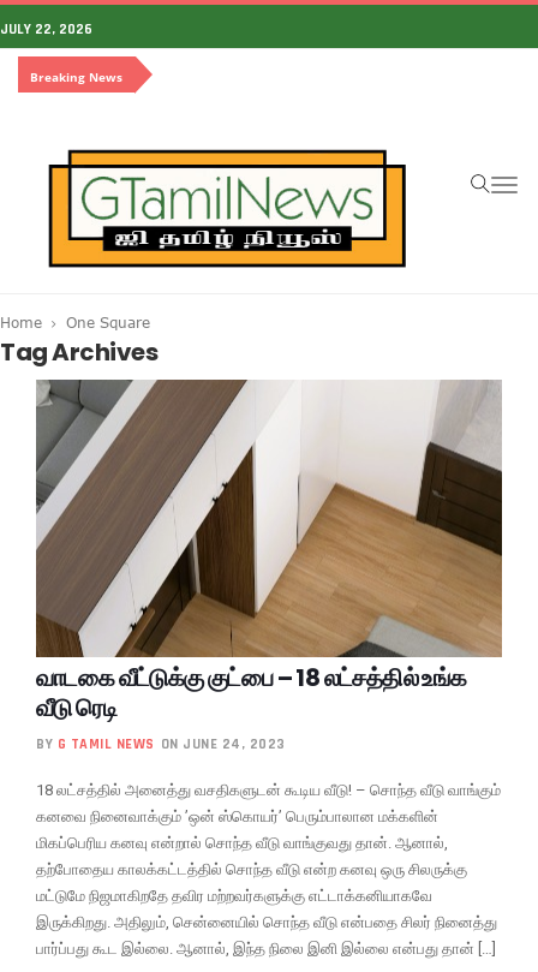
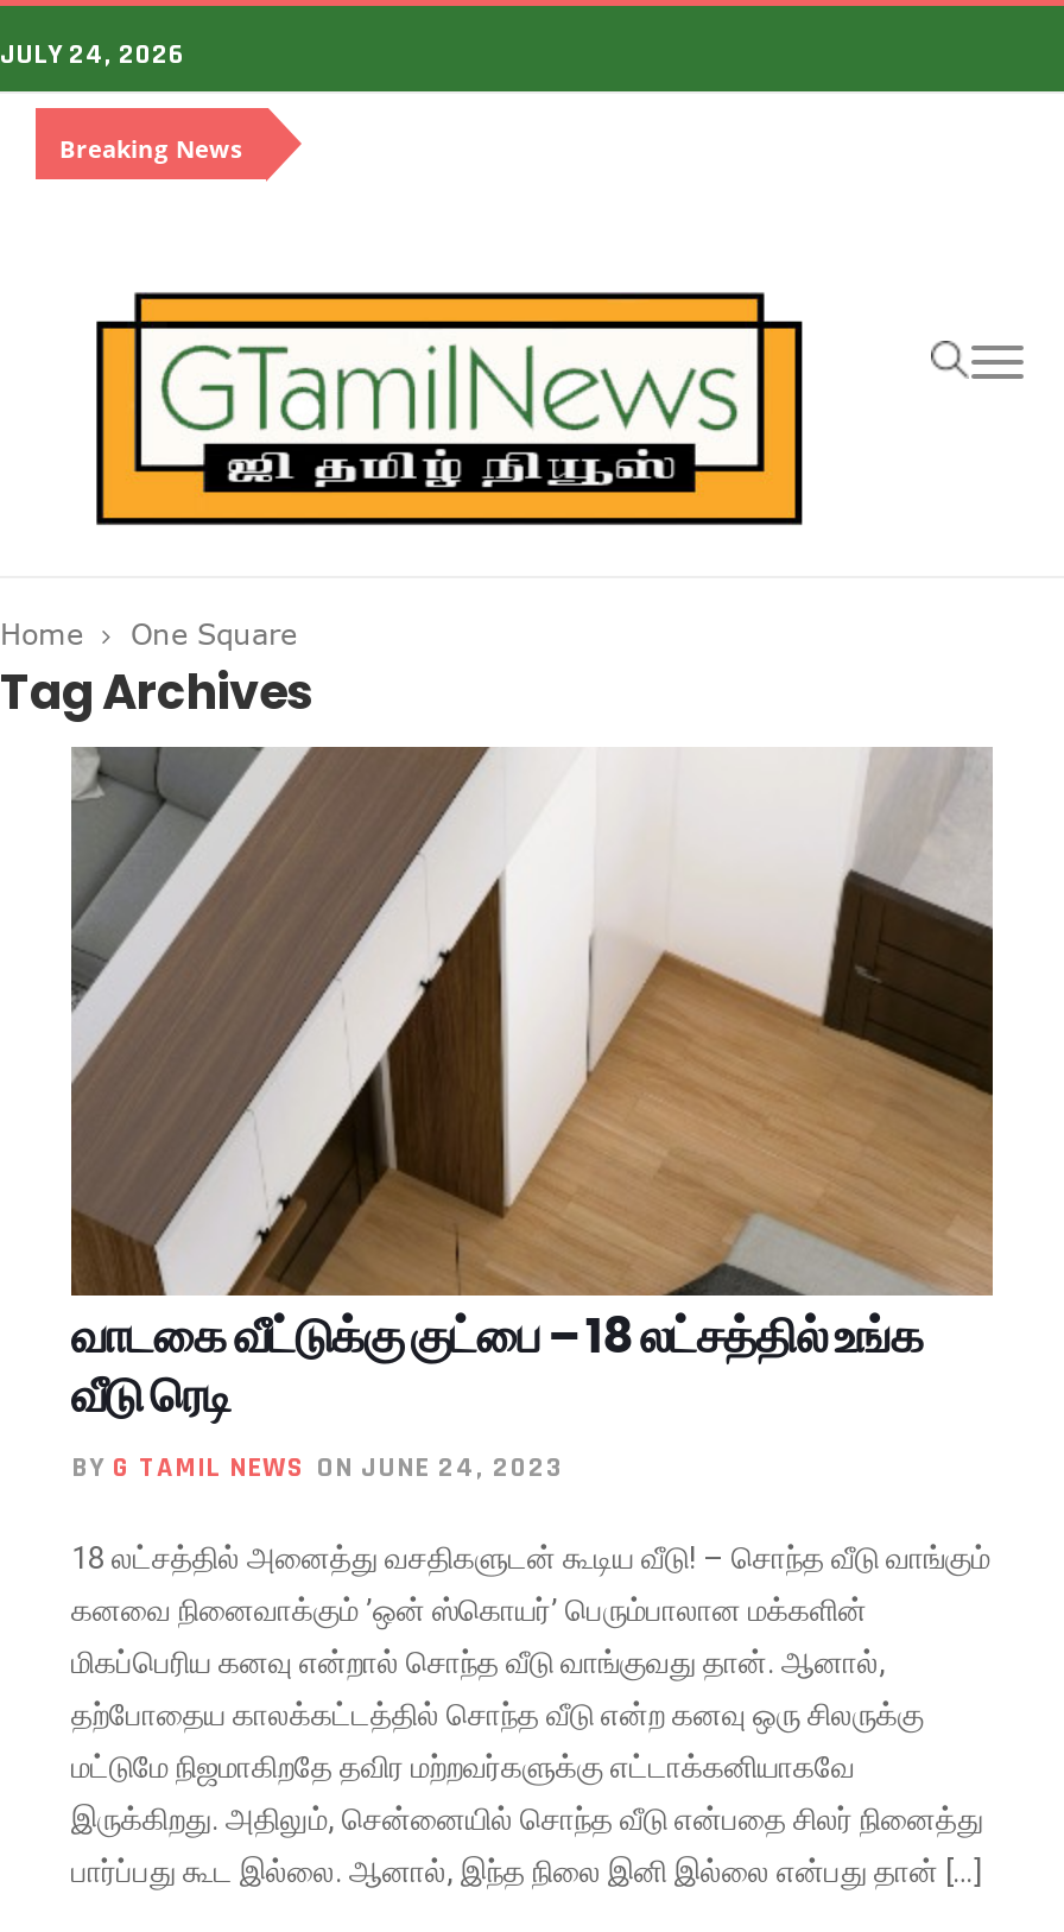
[0,20,92,38] JULY 22, 2026 -> [0,37,185,72] JULY 24, 2026

